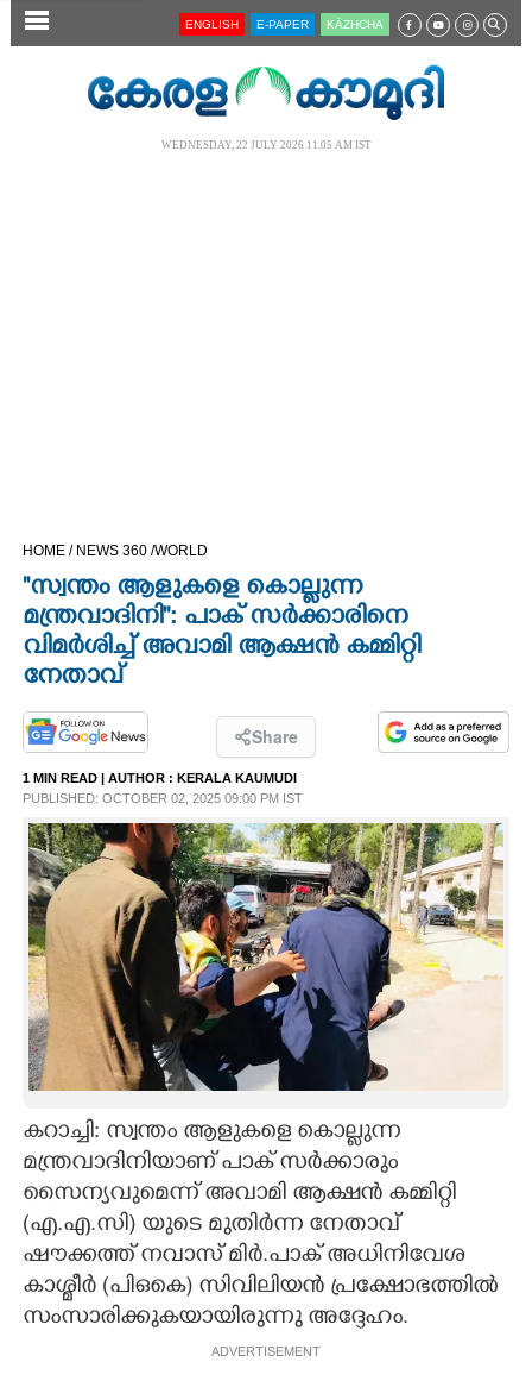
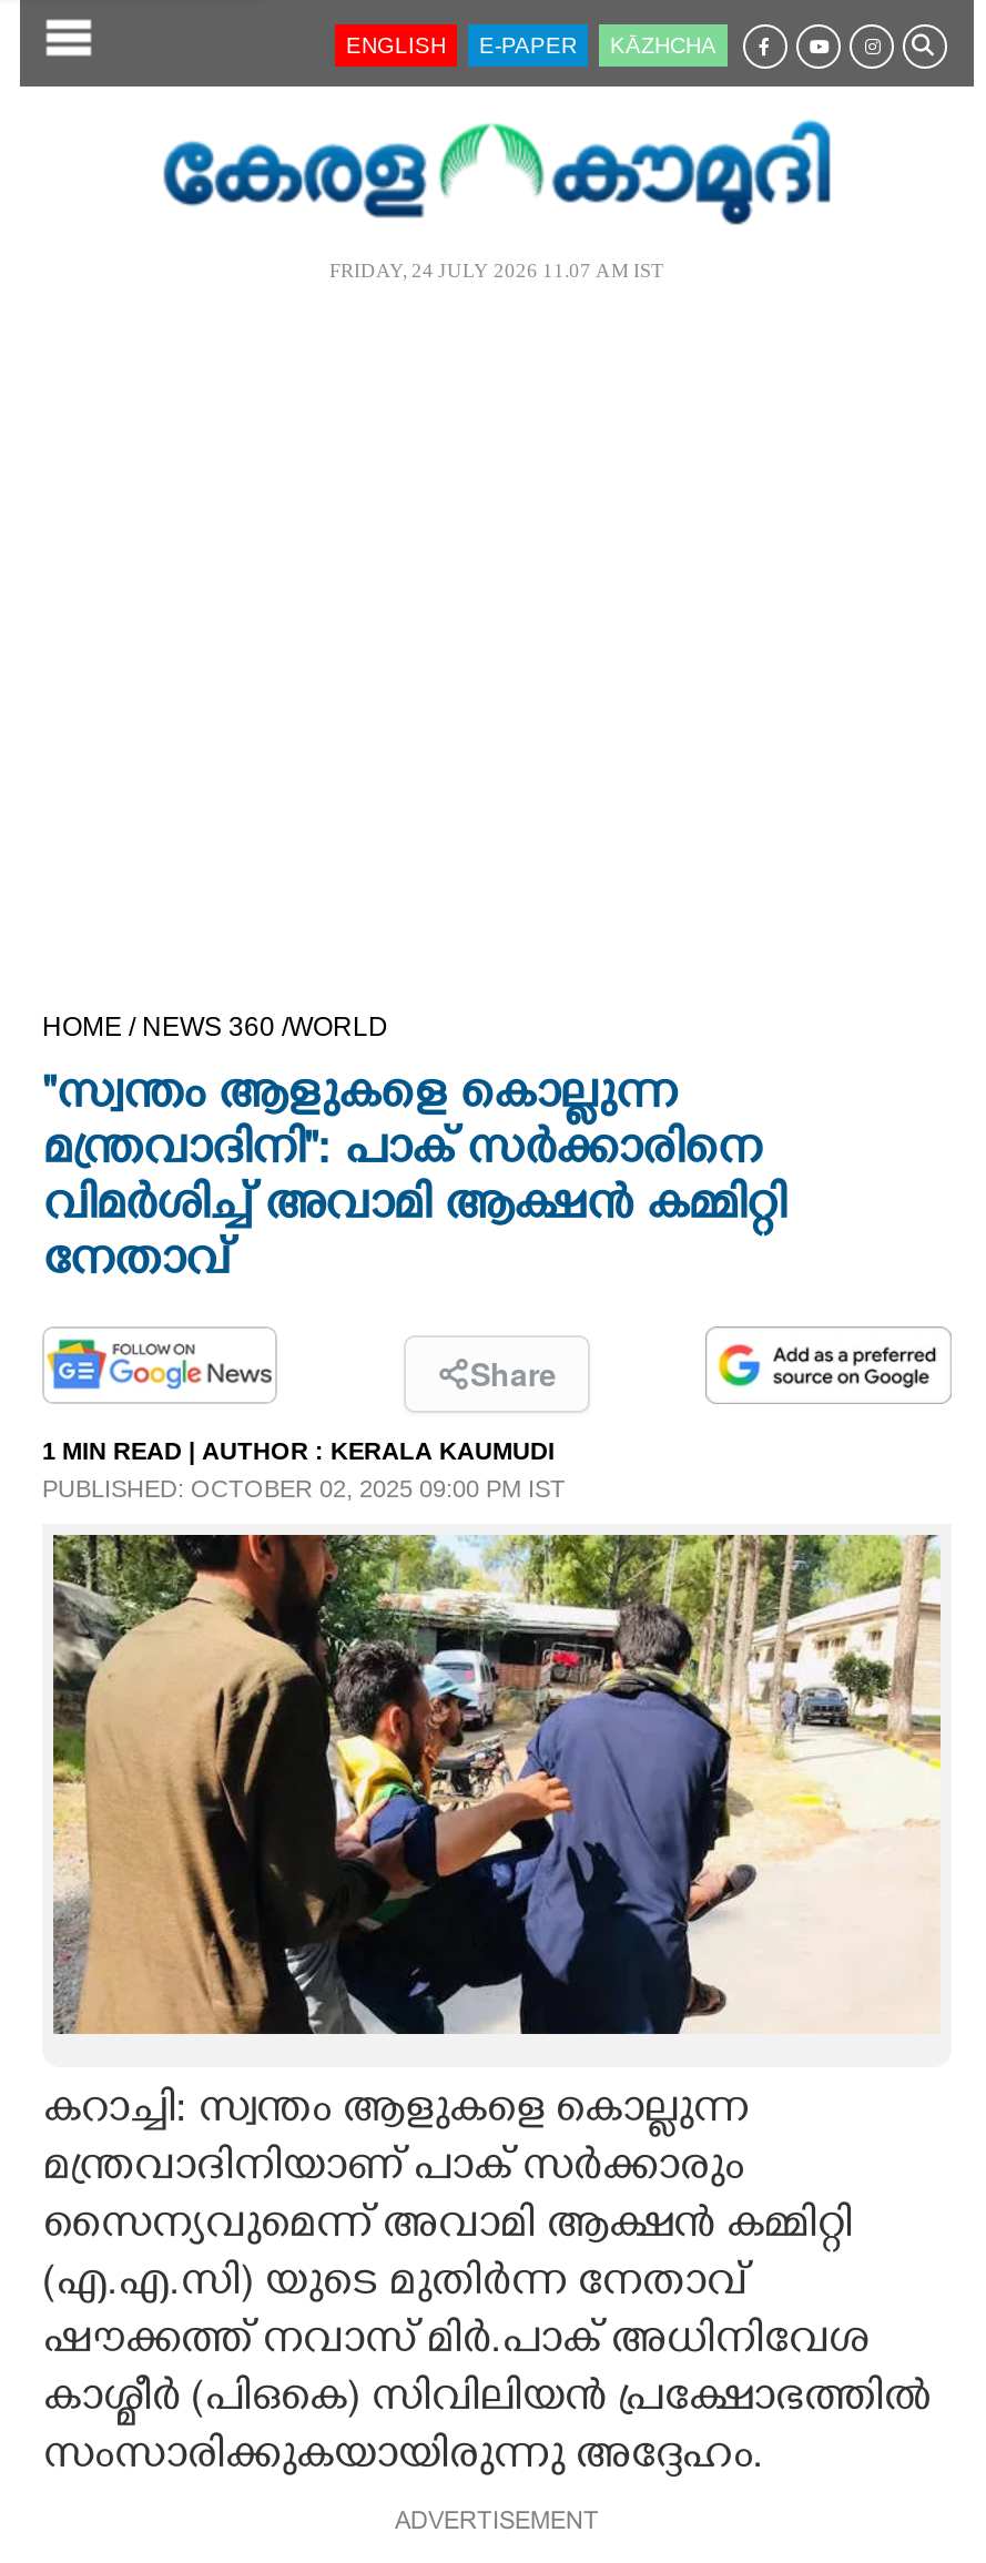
[161,139,371,151] WEDNESDAY, 22 JULY 2026 11.05 AM IST -> [329,260,664,282] FRIDAY, 24 JULY 2026 11.07 AM IST

